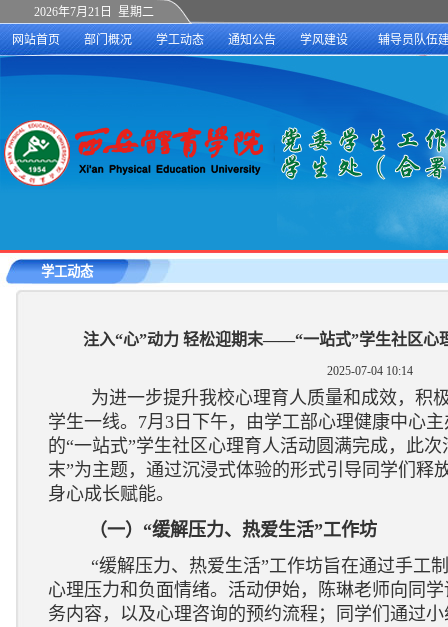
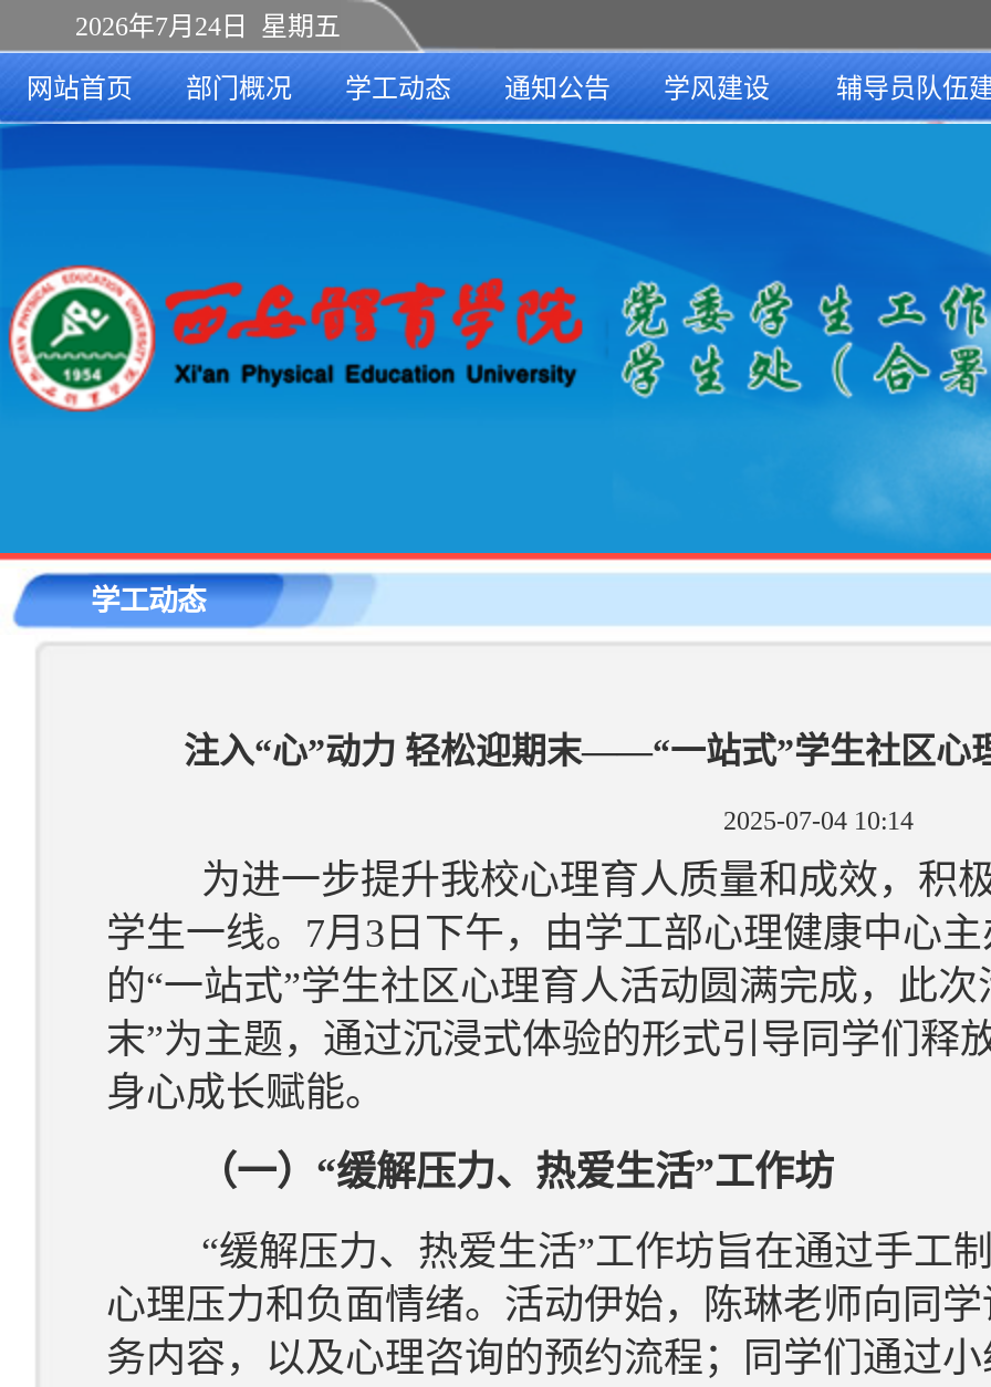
[34,5,154,19] 2026年7月21日 星期二 -> [75,11,341,42] 2026年7月24日 星期五

